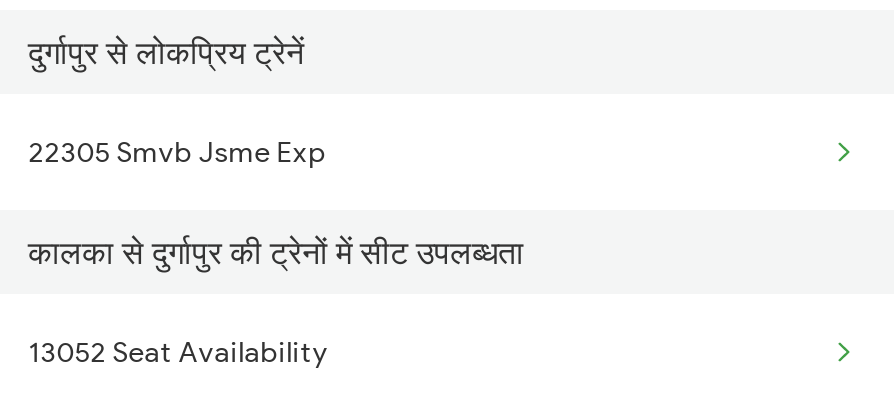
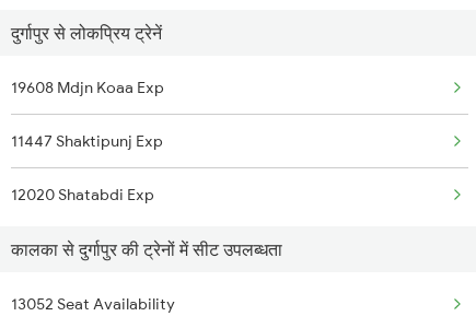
[28,133,326,169] 22305 Smvb Jsme Exp -> [11,77,164,204] 19608 Mdjn Koaa Exp | 11447 Shaktipunj Exp | 12020 Shatabdi Exp

